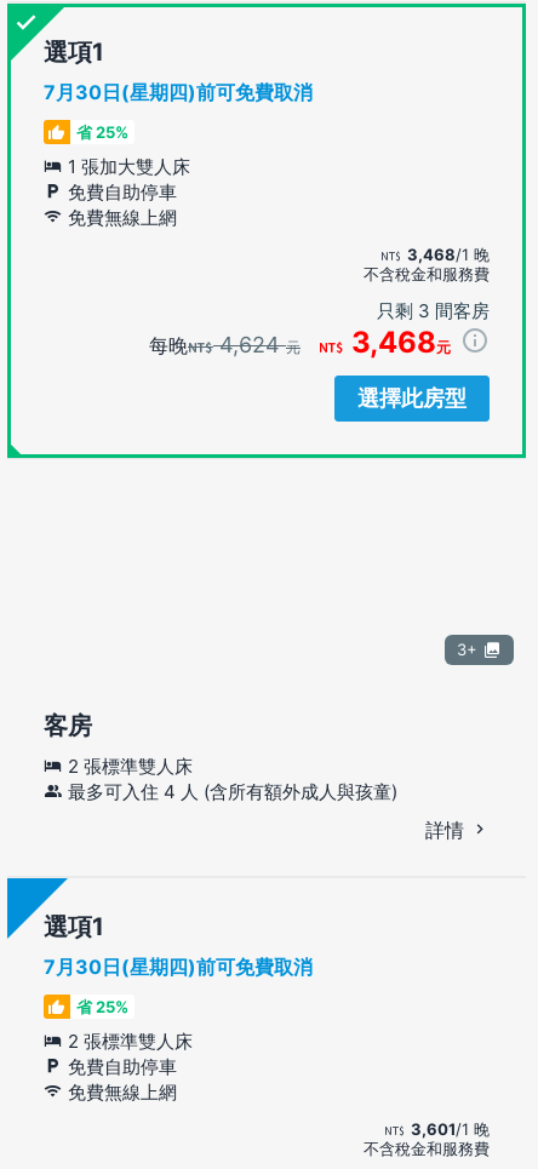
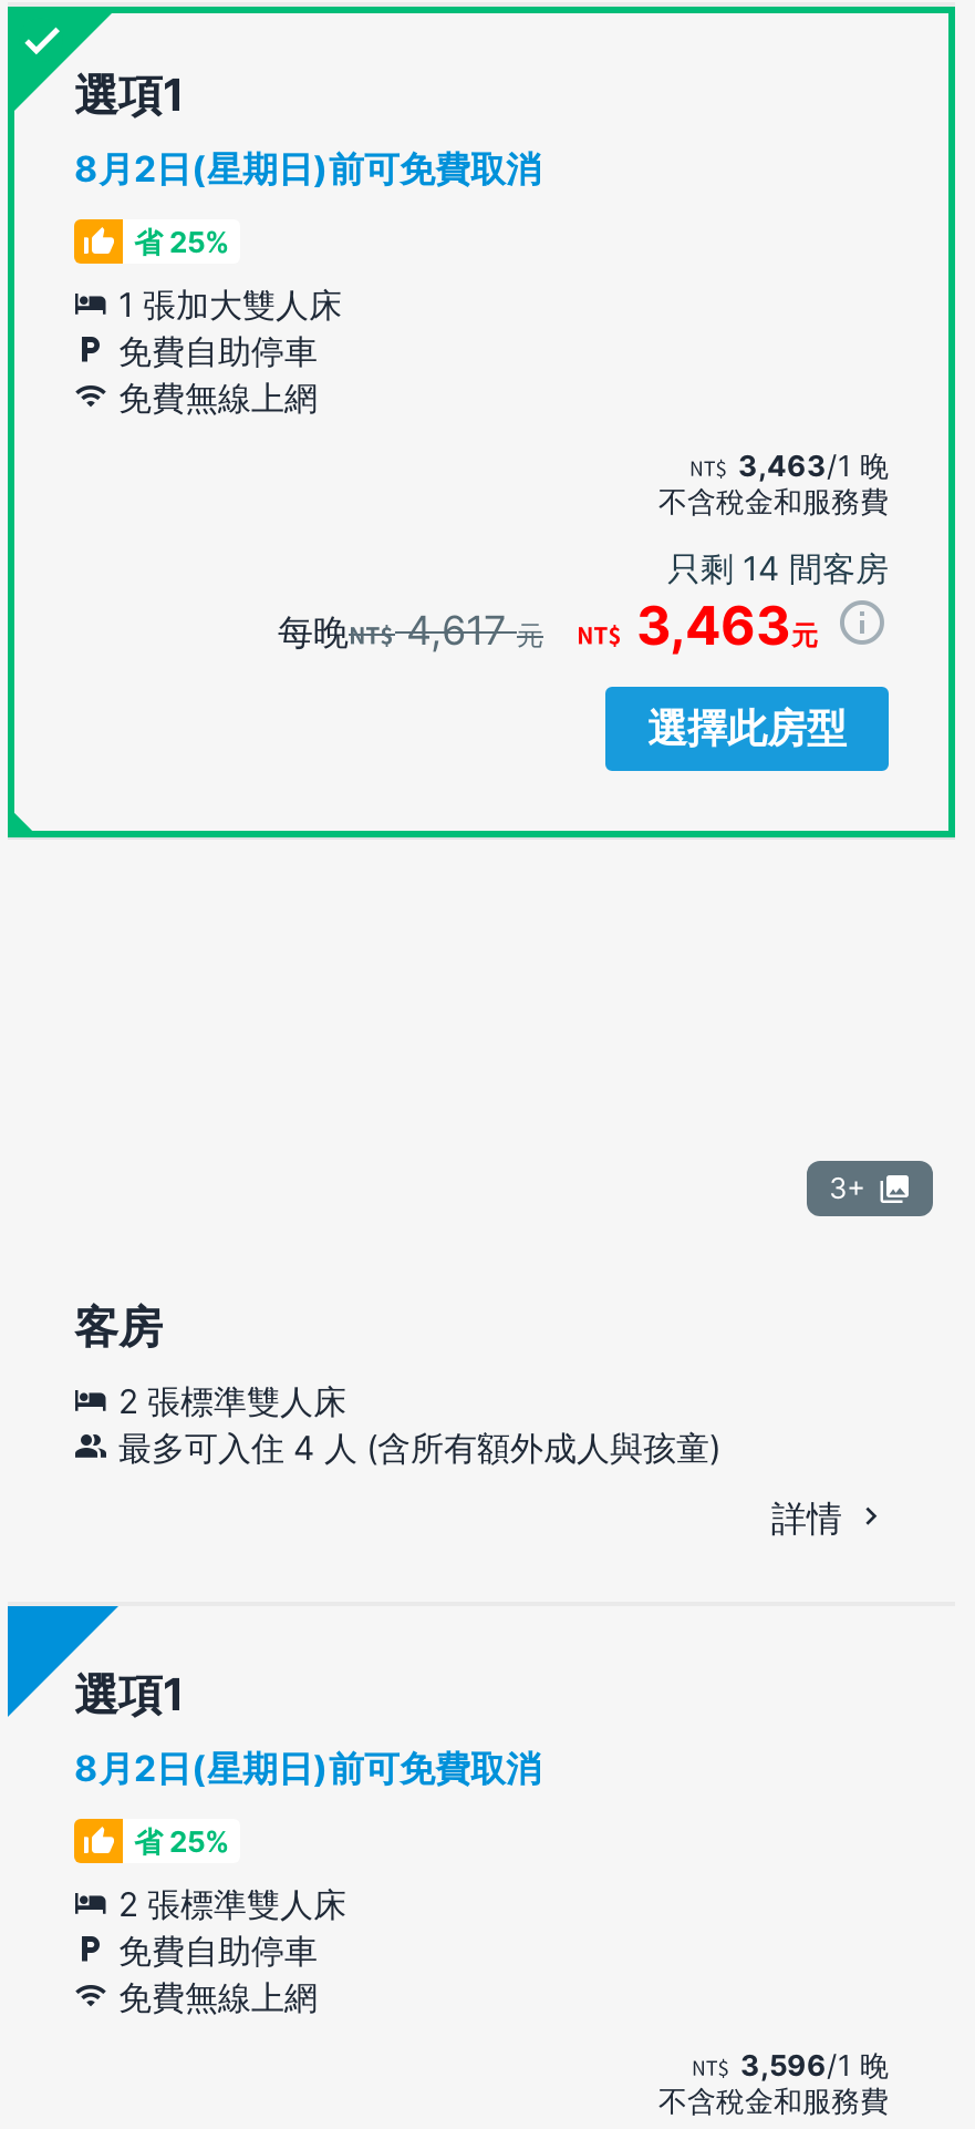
[44,79,313,104] 7月30日(星期四)前可免費取消 -> [74,145,541,189] 8月2日(星期日)前可免費取消
[407,244,490,263] 3,468/1 晚 -> [738,446,889,482] 3,463/1 晚
[377,299,490,322] 只剩 3 間客房 -> [667,546,889,588] 只剩 14 間客房
[351,324,451,359] 3,468元 -> [636,593,818,657] 3,463元
[213,331,301,357] 4,624元 -> [395,606,543,652] 4,617元
[44,954,313,978] 7月30日(星期四)前可免費取消 -> [74,1745,541,1789] 8月2日(星期日)前可免費取消
[411,1119,490,1138] 3,601/1 晚 -> [740,2046,889,2081] 3,596/1 晚

